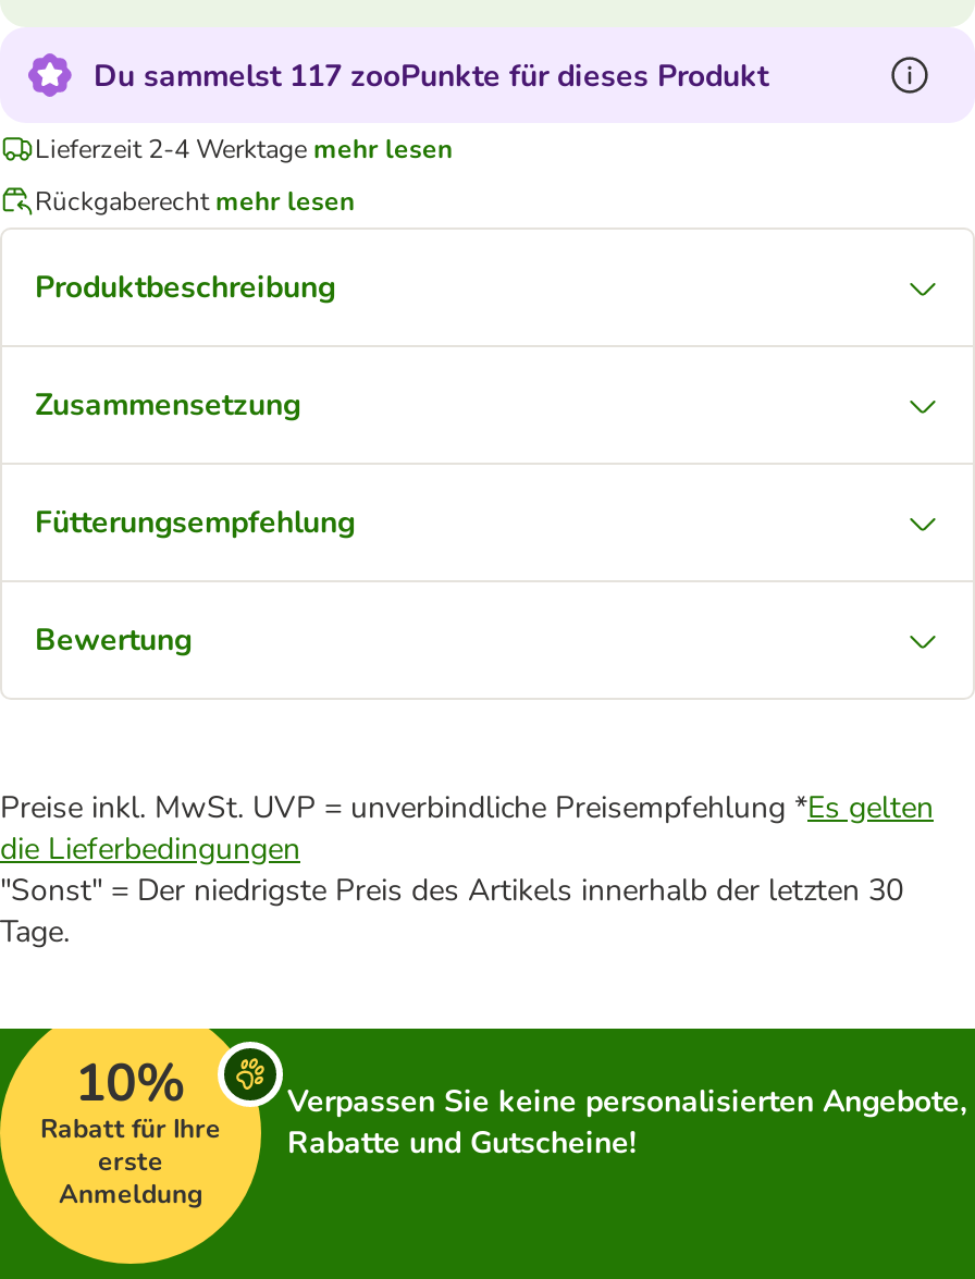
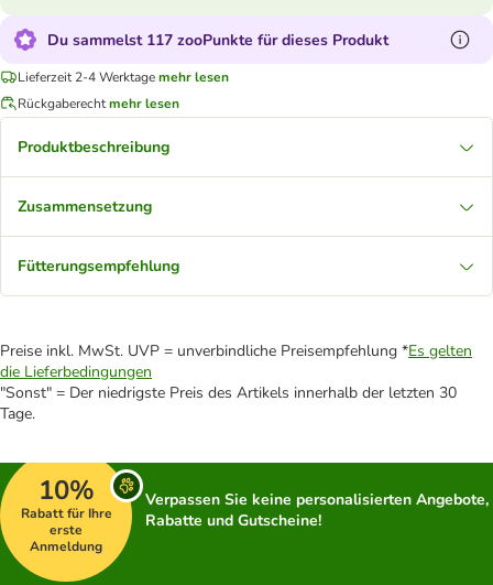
[35,619,192,661] Bewertung -> none

